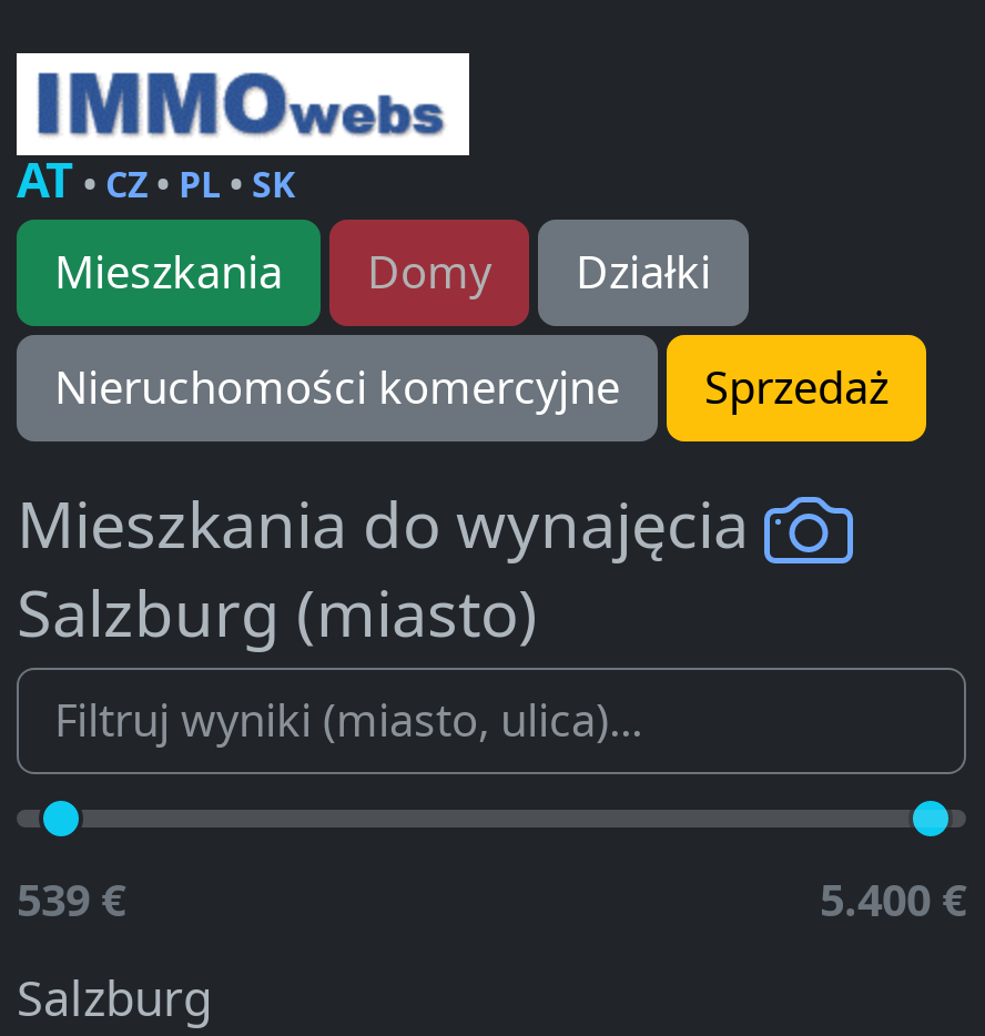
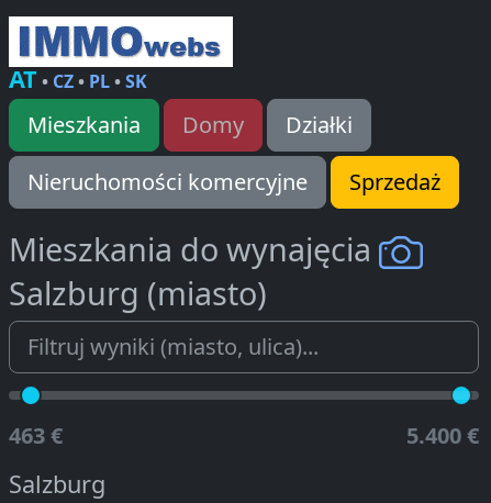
[17,870,125,930] 539 € -> [9,421,63,451] 463 €

